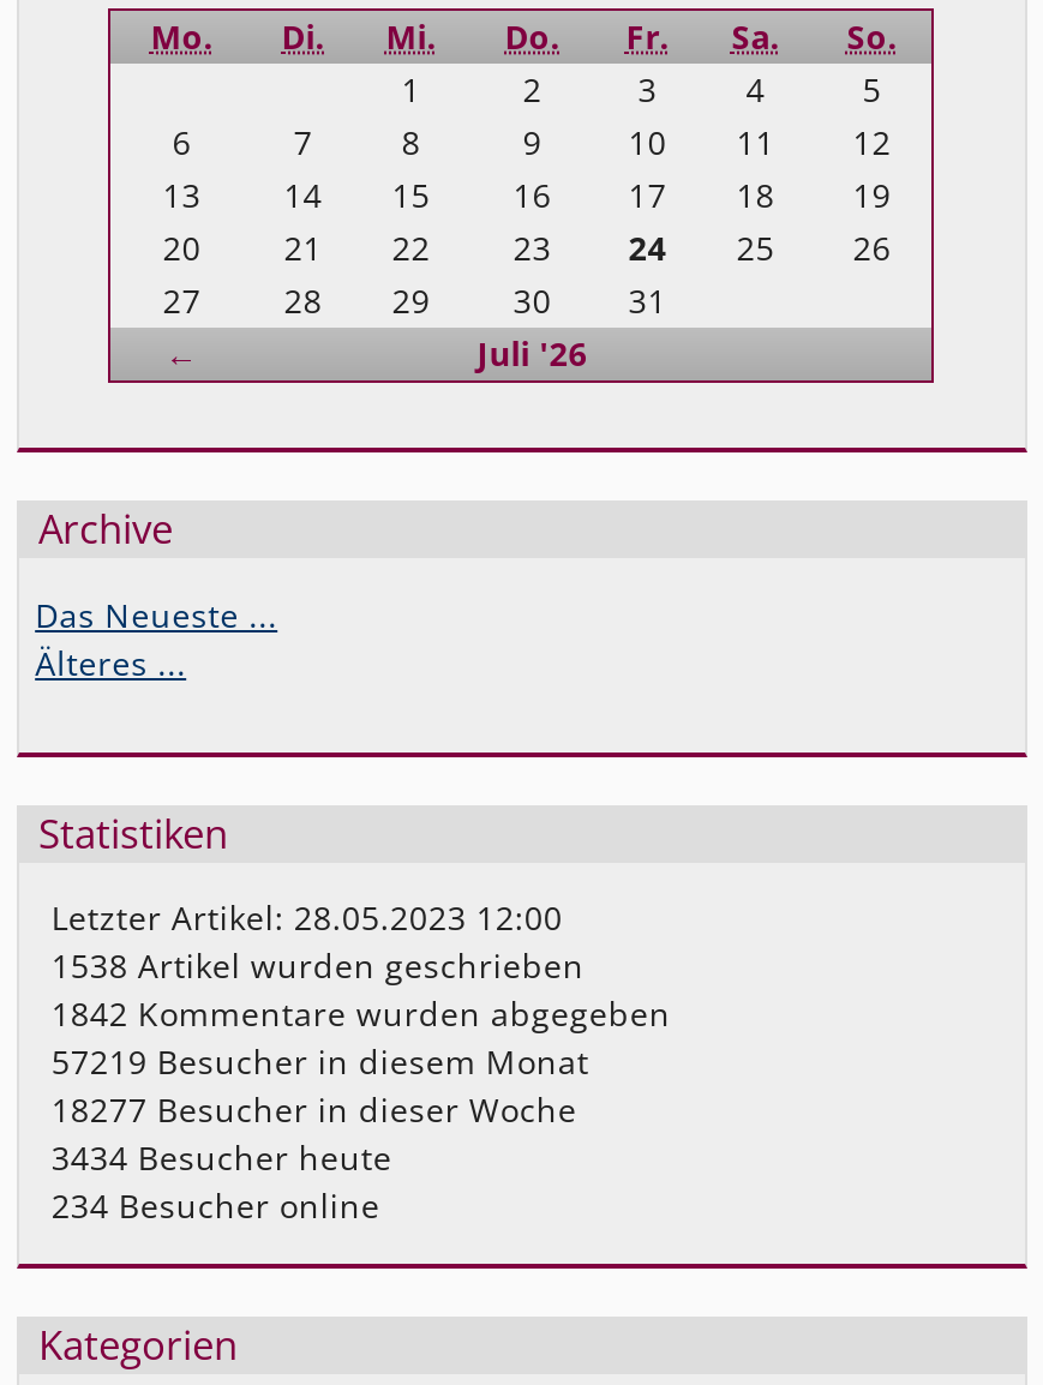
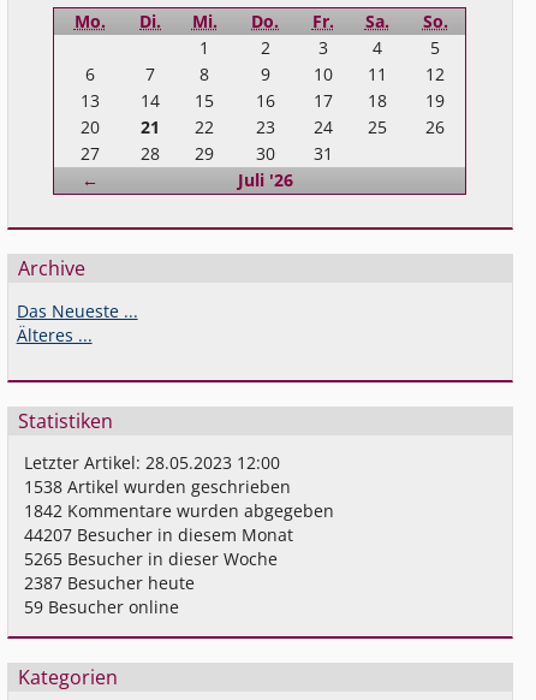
[51,1039,589,1084] 57219 Besucher in diesem Monat -> [25,523,294,546] 44207 Besucher in diesem Monat
[51,1087,577,1132] 18277 Besucher in dieser Woche -> [25,547,278,570] 5265 Besucher in dieser Woche
[51,1135,392,1180] 3434 Besucher heute -> [25,572,195,594] 2387 Besucher heute
[51,1183,380,1228] 234 Besucher online -> [25,596,180,618] 59 Besucher online

